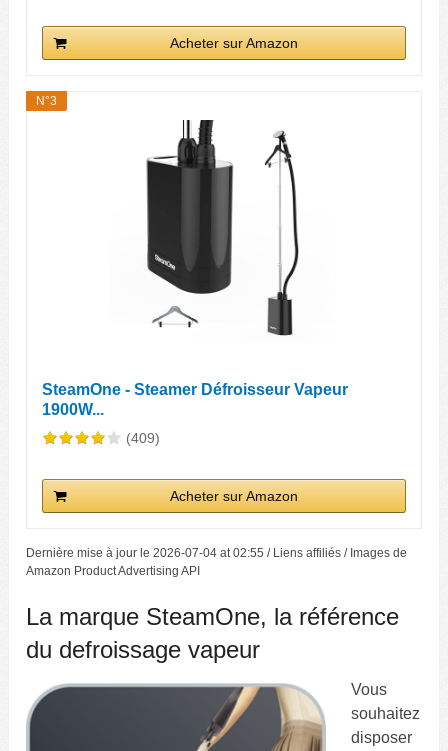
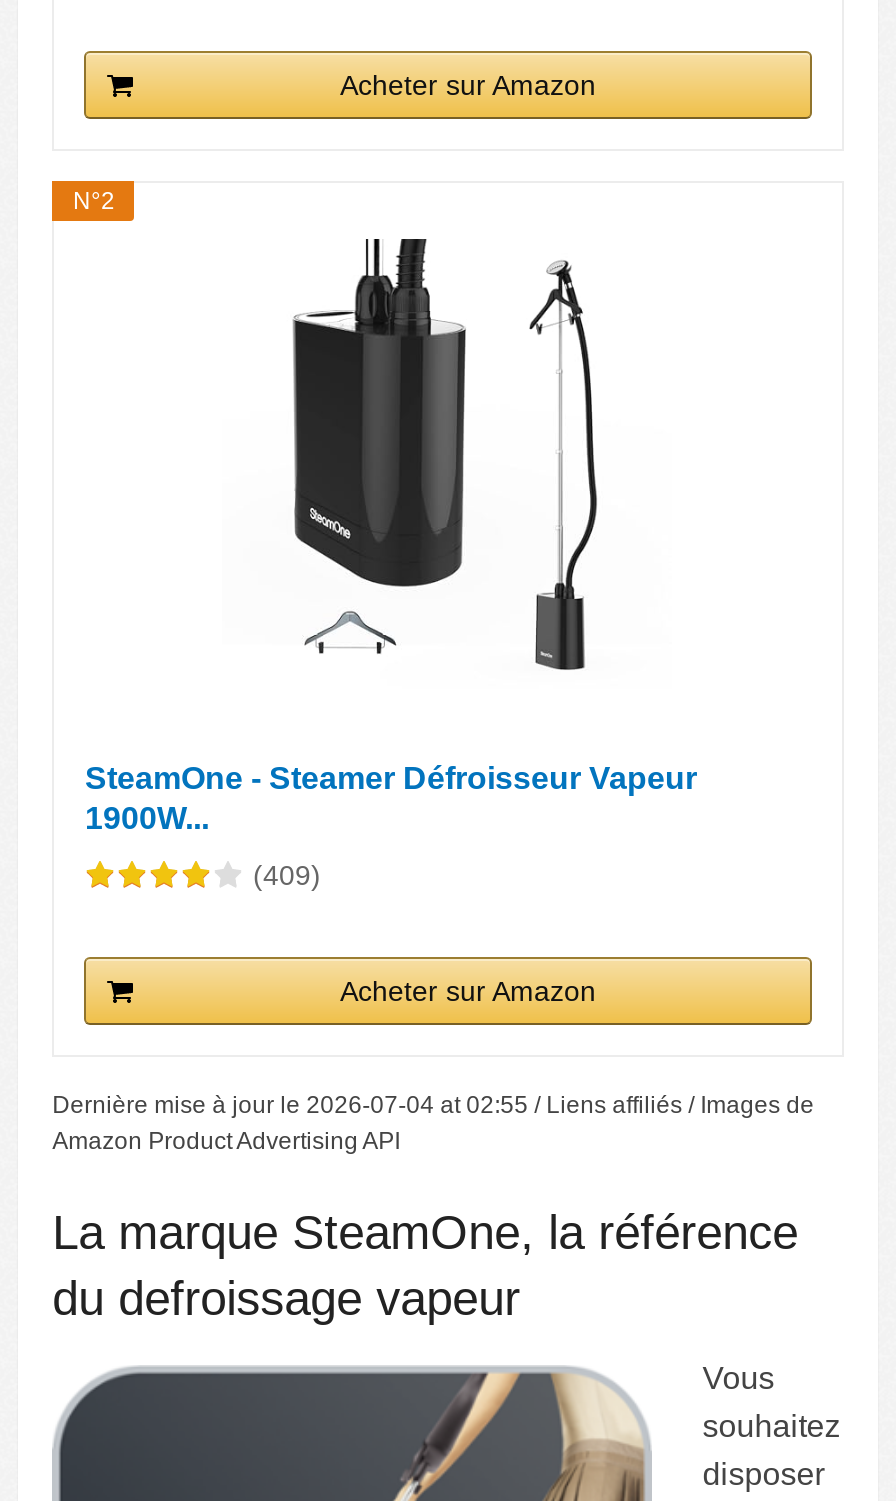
[36,94,57,108] N°3 -> [73,187,115,215] N°2

